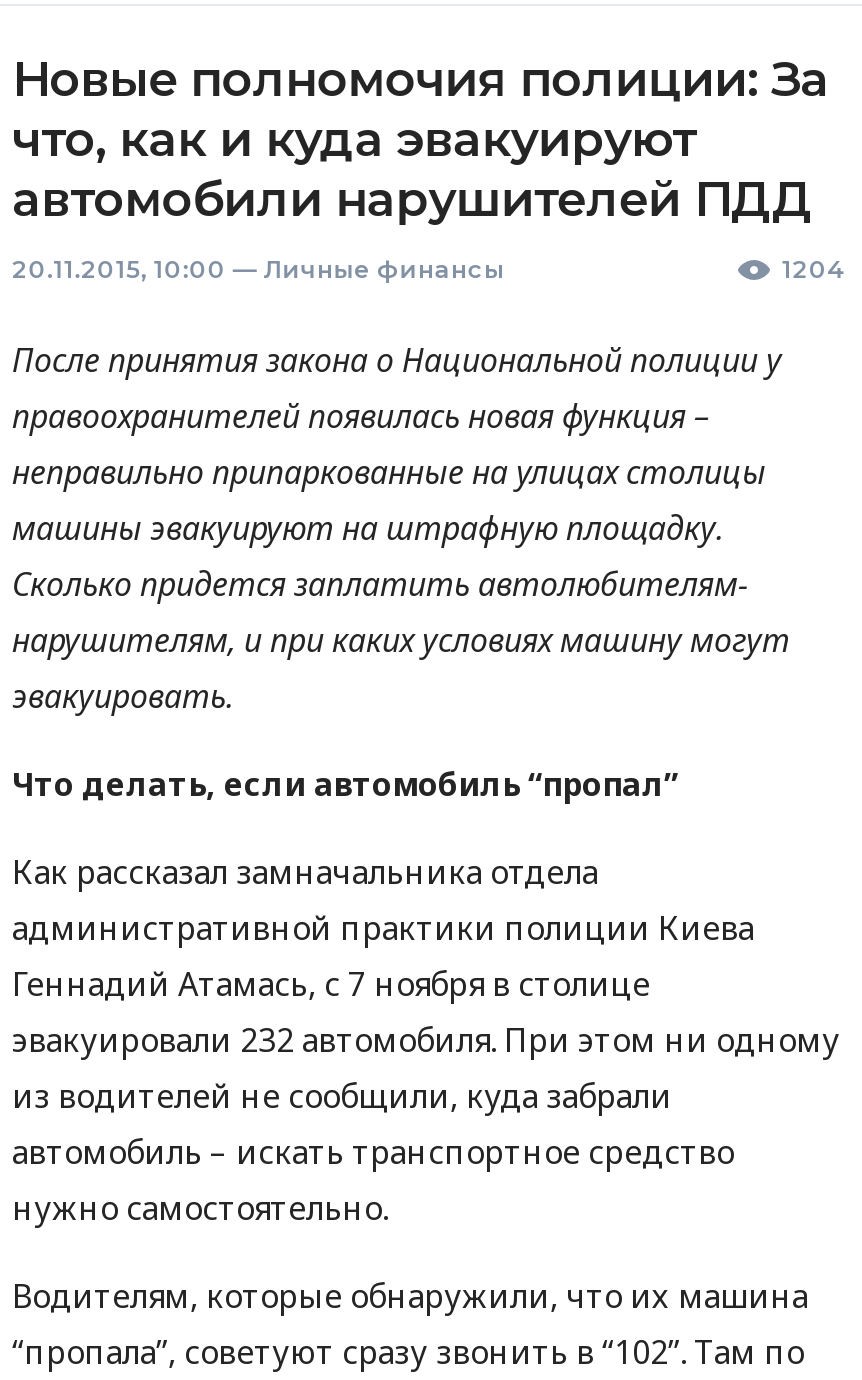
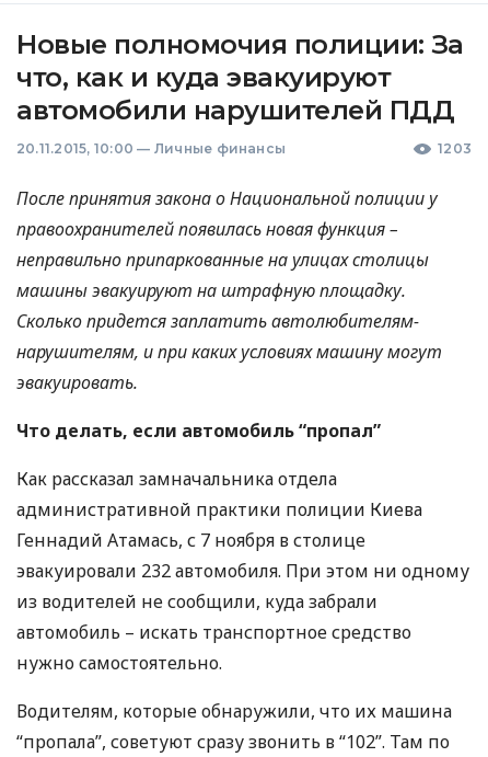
[782,254,844,284] 1204 -> [438,140,472,157] 1203

